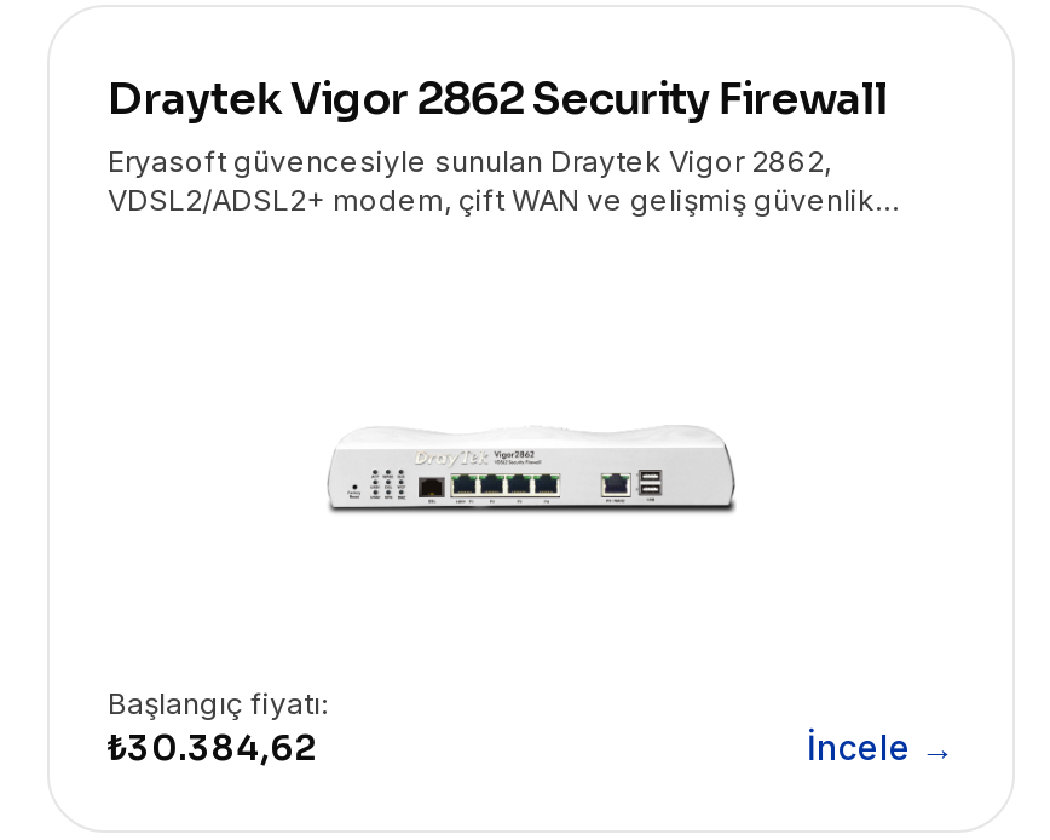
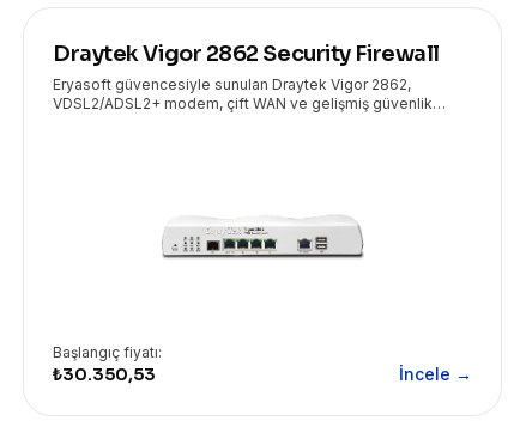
[108,726,316,770] ₺30.384,62 -> [53,364,156,385] ₺30.350,53

